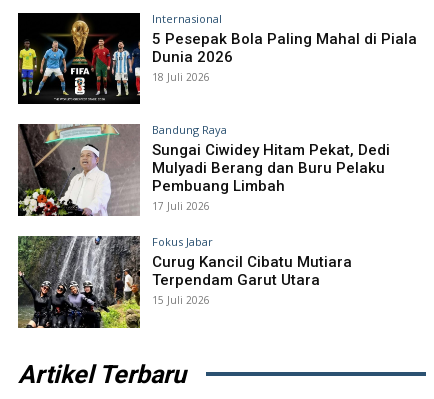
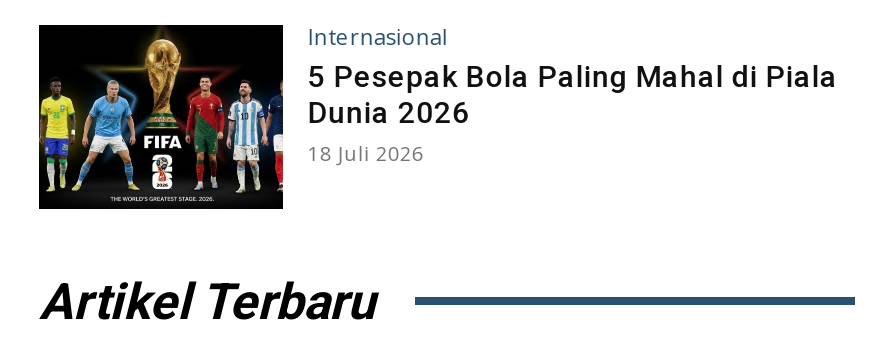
[17,122,390,307] [image] | Bandung Raya | Sungai Ciwidey Hitam Pekat, Dedi | Mulyadi Berang dan Buru Pelaku | Pembuang Limbah | 17 Juli 2026 | Fokus Jabar | Curug Kancil Cibatu Mutiara | Terpendam Garut Utara | 15 Juli 2026 -> none
[17,236,140,329] [image] -> none

